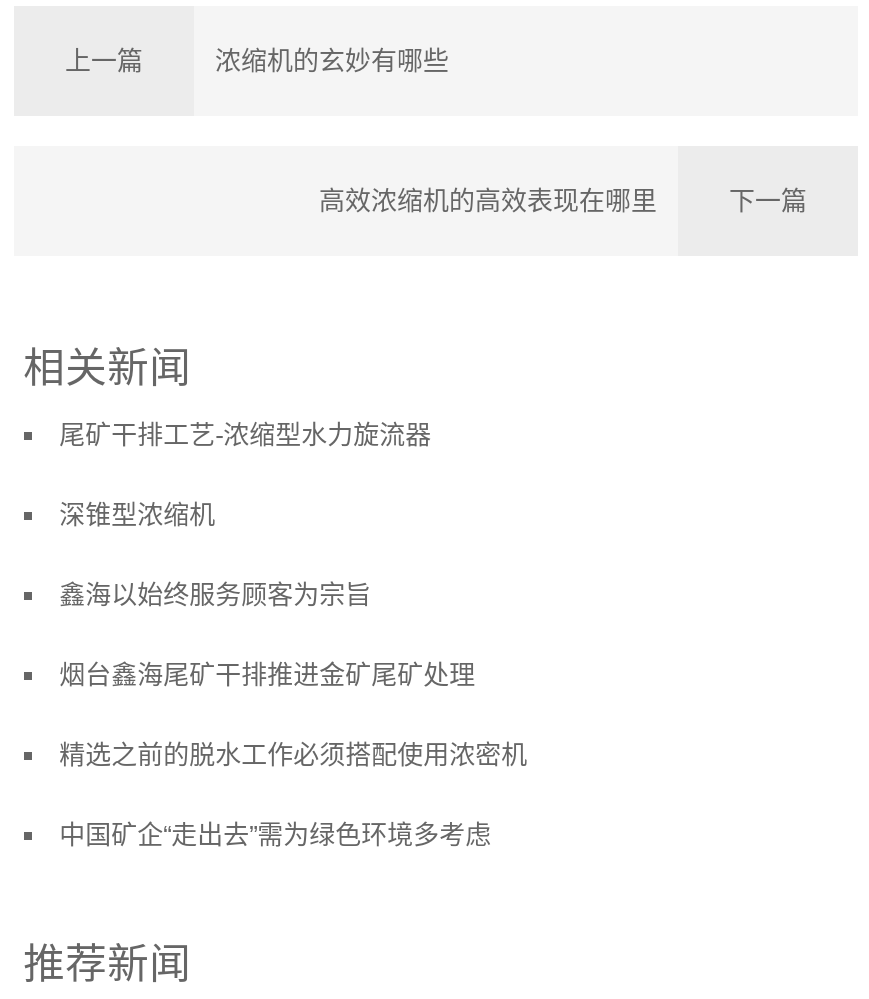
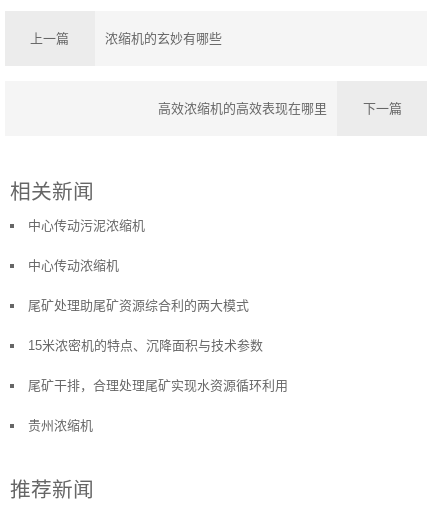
[59,420,431,450] 尾矿干排工艺-浓缩型水力旋流器 -> [28,218,145,233] 中心传动污泥浓缩机
[59,500,215,530] 深锥型浓缩机 -> [28,258,119,273] 中心传动浓缩机
[59,580,371,610] 鑫海以始终服务顾客为宗旨 -> [28,298,249,313] 尾矿处理助尾矿资源综合利的两大模式
[59,660,475,690] 烟台鑫海尾矿干排推进金矿尾矿处理 -> [28,338,263,353] 15米浓密机的特点、沉降面积与技术参数
[59,740,527,770] 精选之前的脱水工作必须搭配使用浓密机 -> [28,378,288,393] 尾矿干排，合理处理尾矿实现水资源循环利用
[59,820,491,850] 中国矿企“走出去”需为绿色环境多考虑 -> [28,418,93,433] 贵州浓缩机

